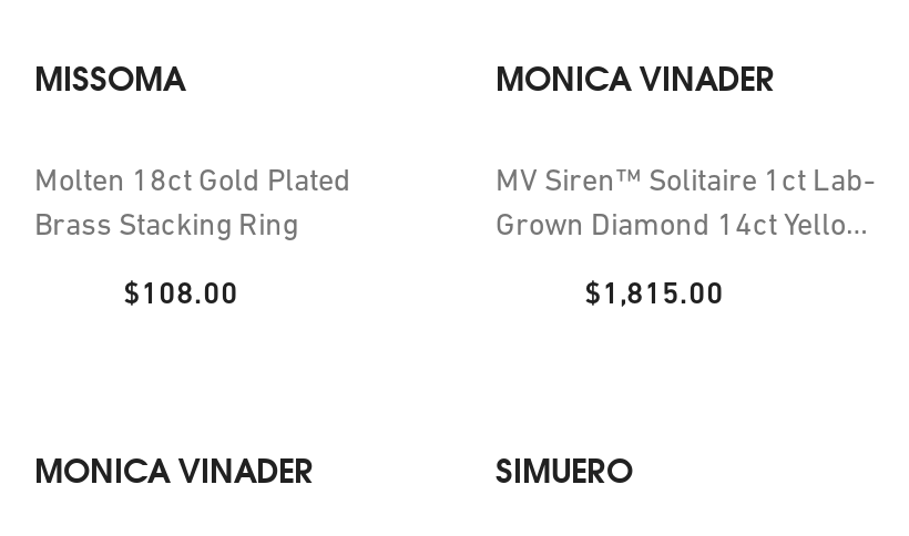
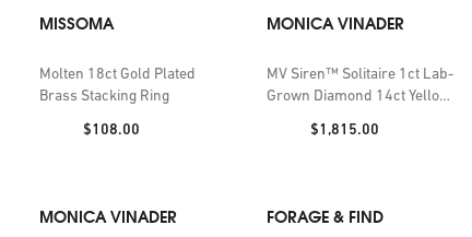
[496,451,633,493] SIMUERO -> [267,207,383,228] FORAGE & FIND

